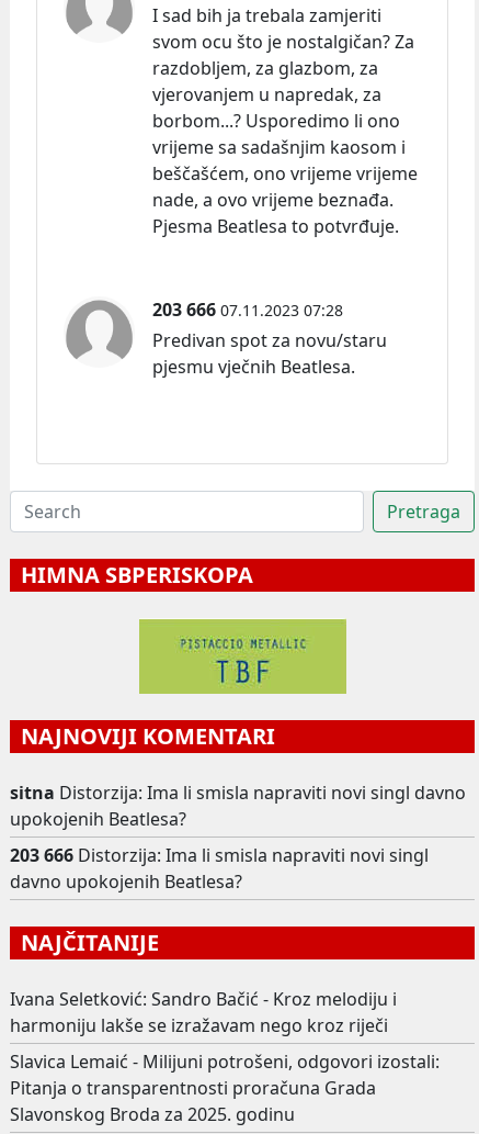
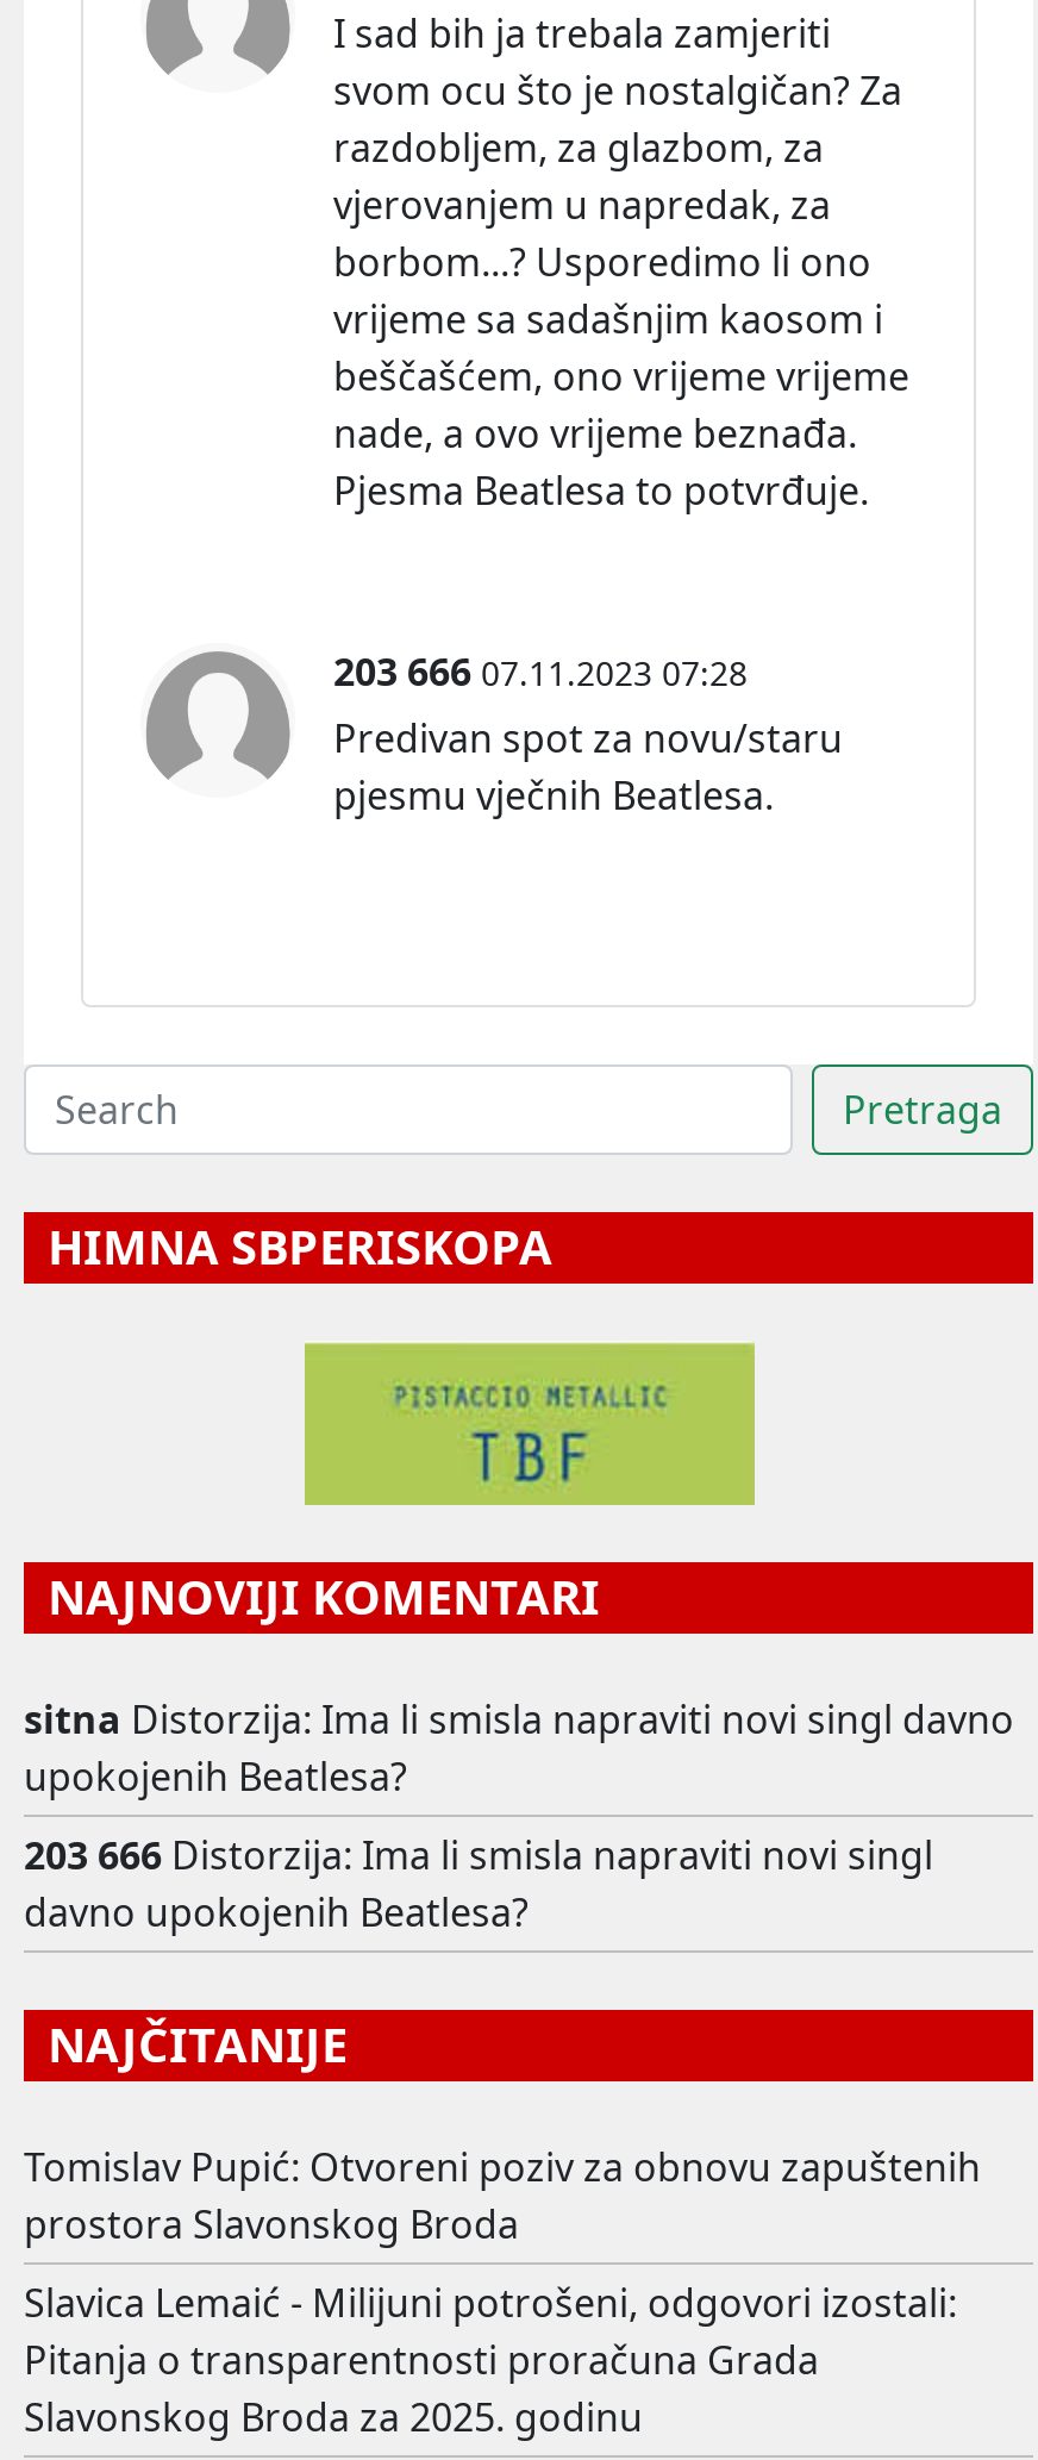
[10,987,397,1038] Ivana Seletković: Sandro Bačić - Kroz melodiju i | harmoniju lakše se izražavam nego kroz riječi -> [24,2141,981,2251] Tomislav Pupić: Otvoreni poziv za obnovu zapuštenih | prostora Slavonskog Broda

